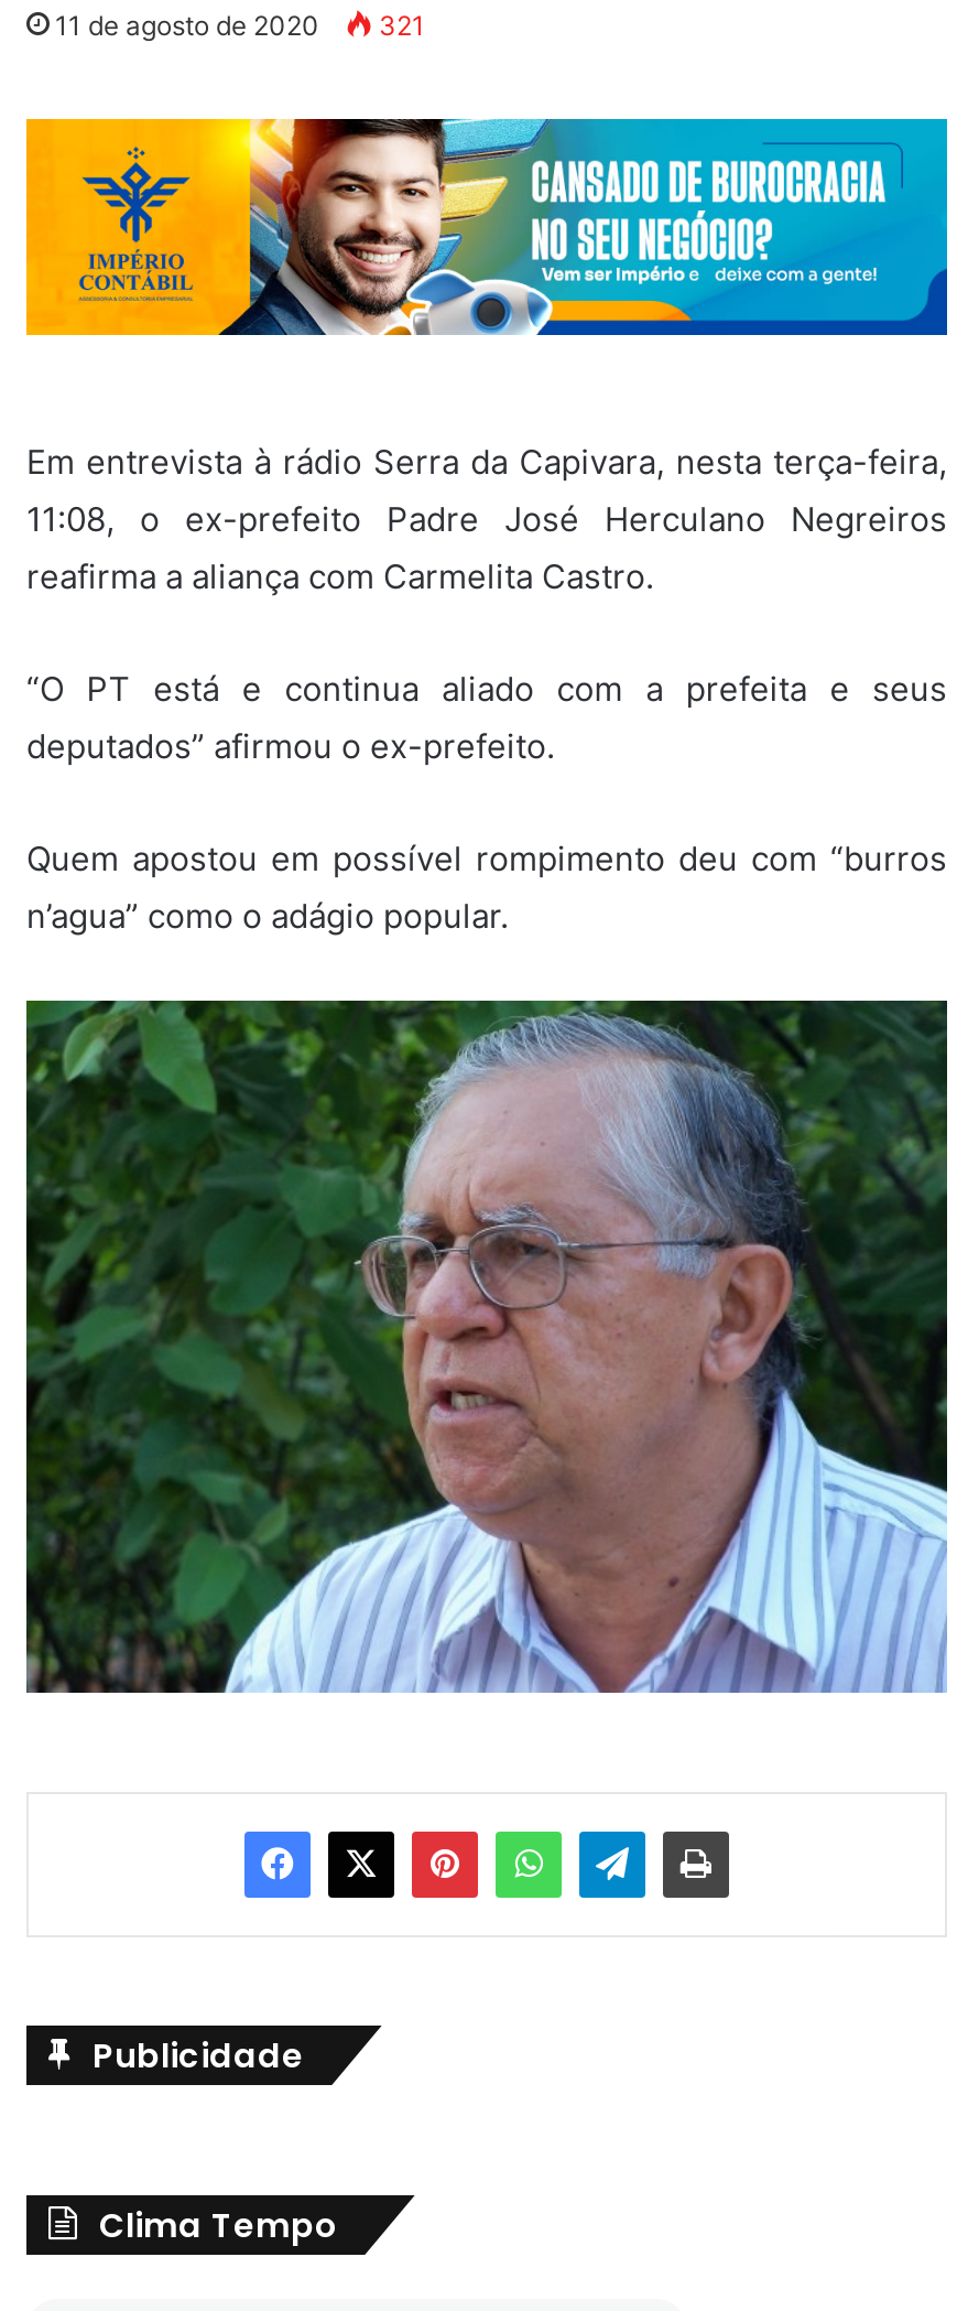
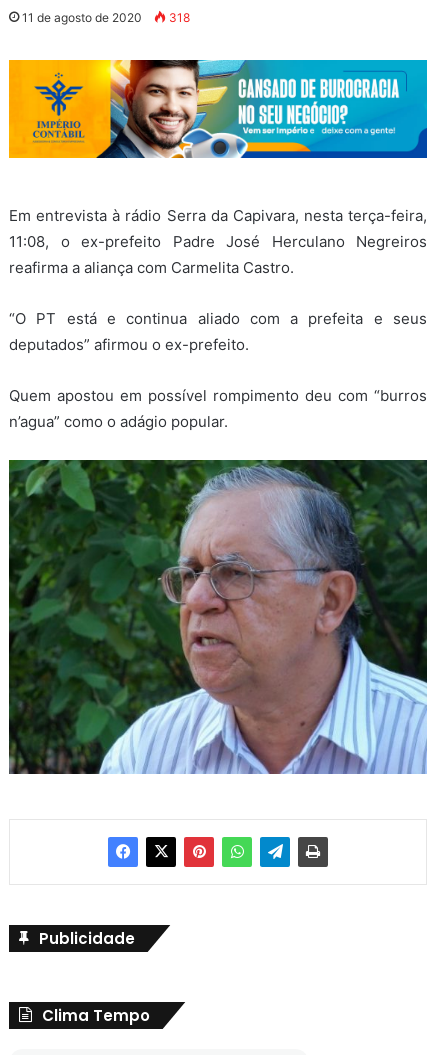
[55,9,425,42] 11 de agosto de 2020 321 -> [22,10,190,25] 11 de agosto de 2020 318

